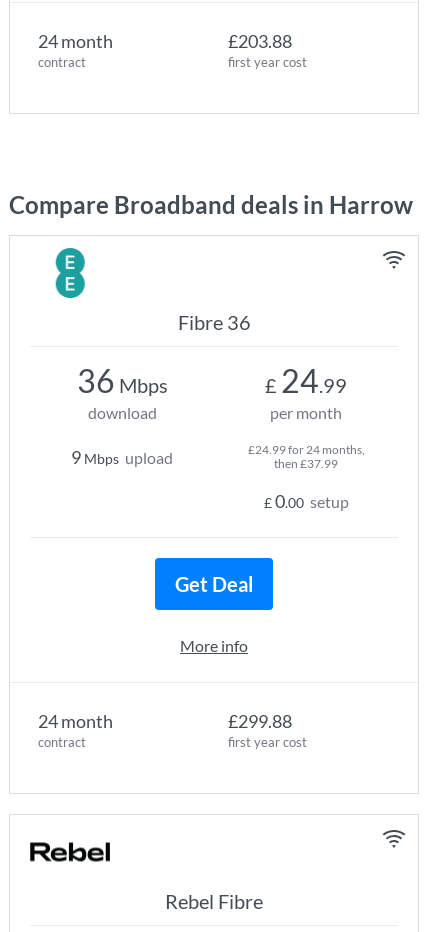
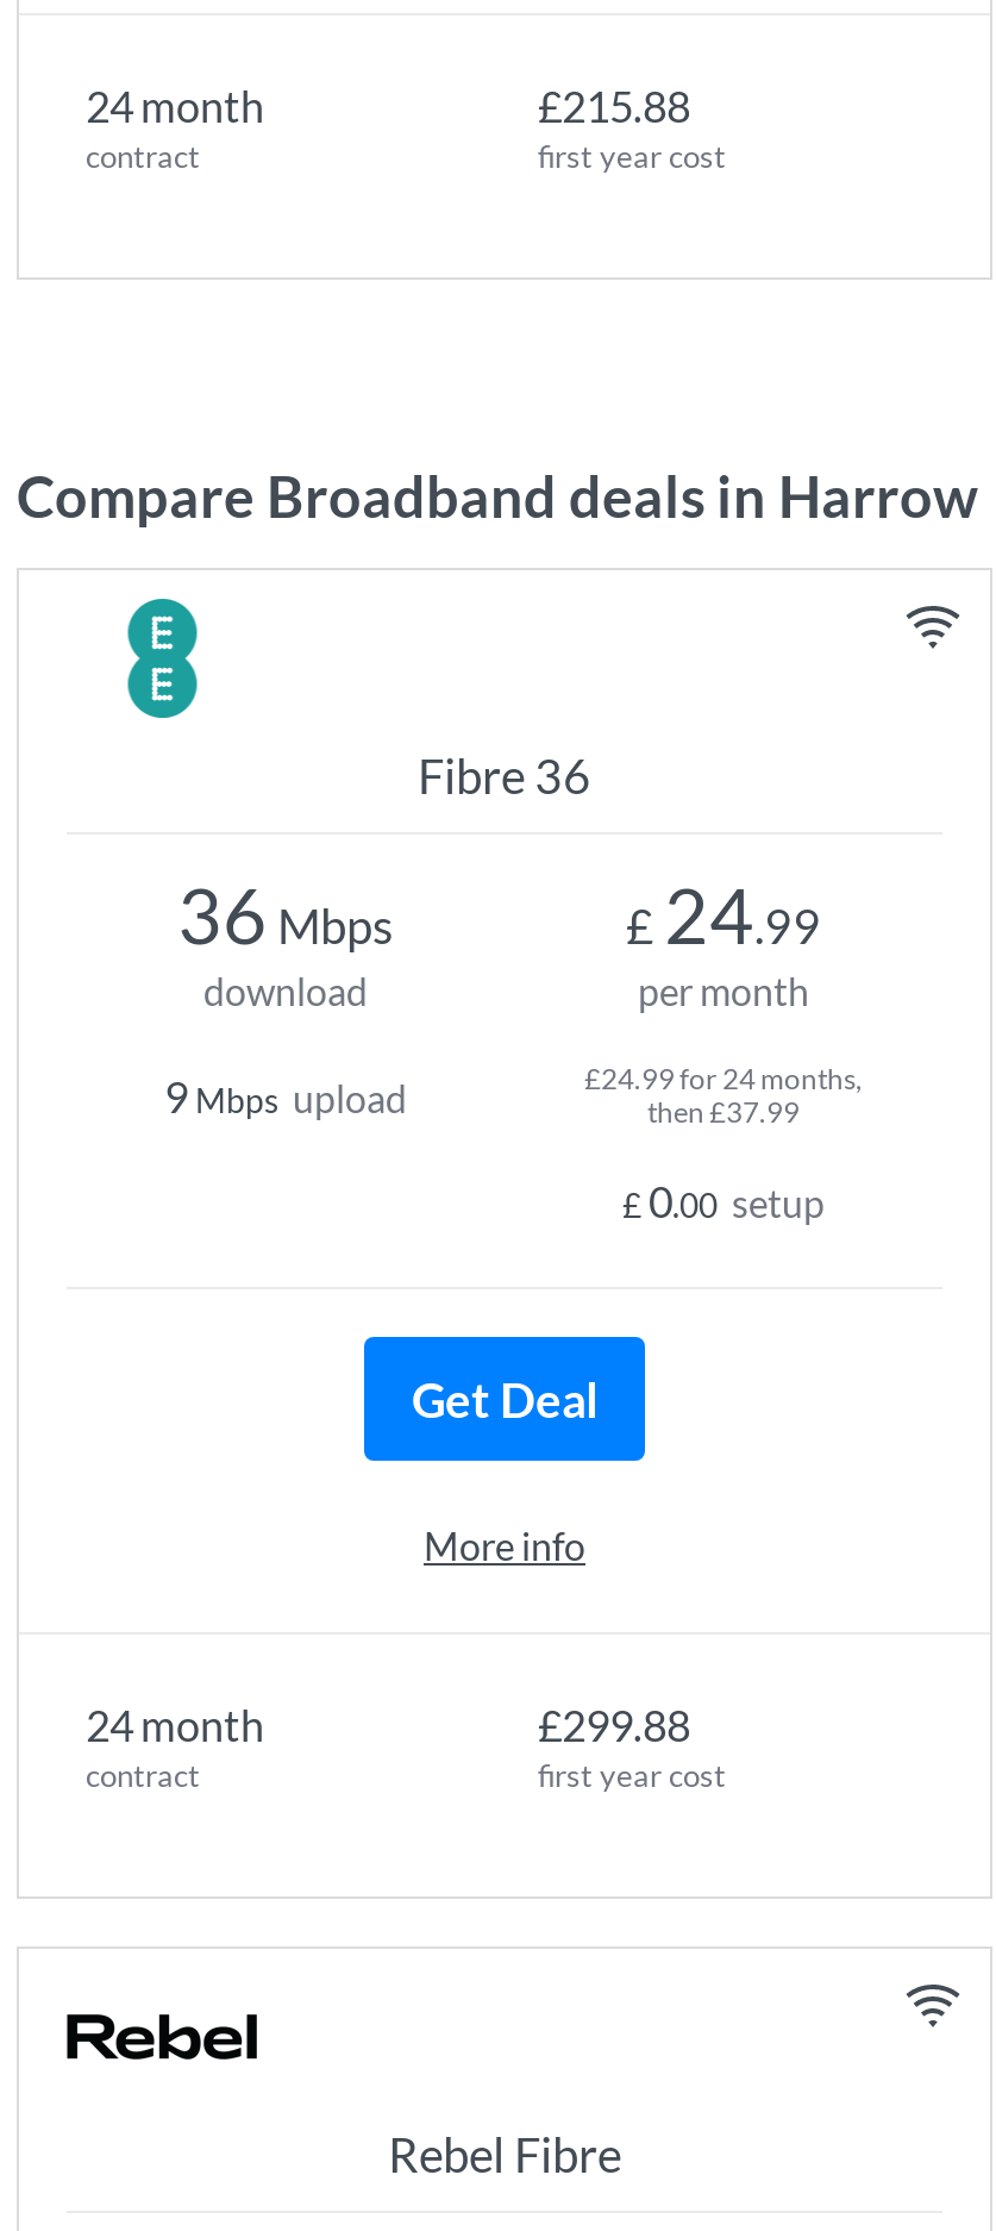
[228,30,292,52] £203.88 -> [538,80,690,132] £215.88

